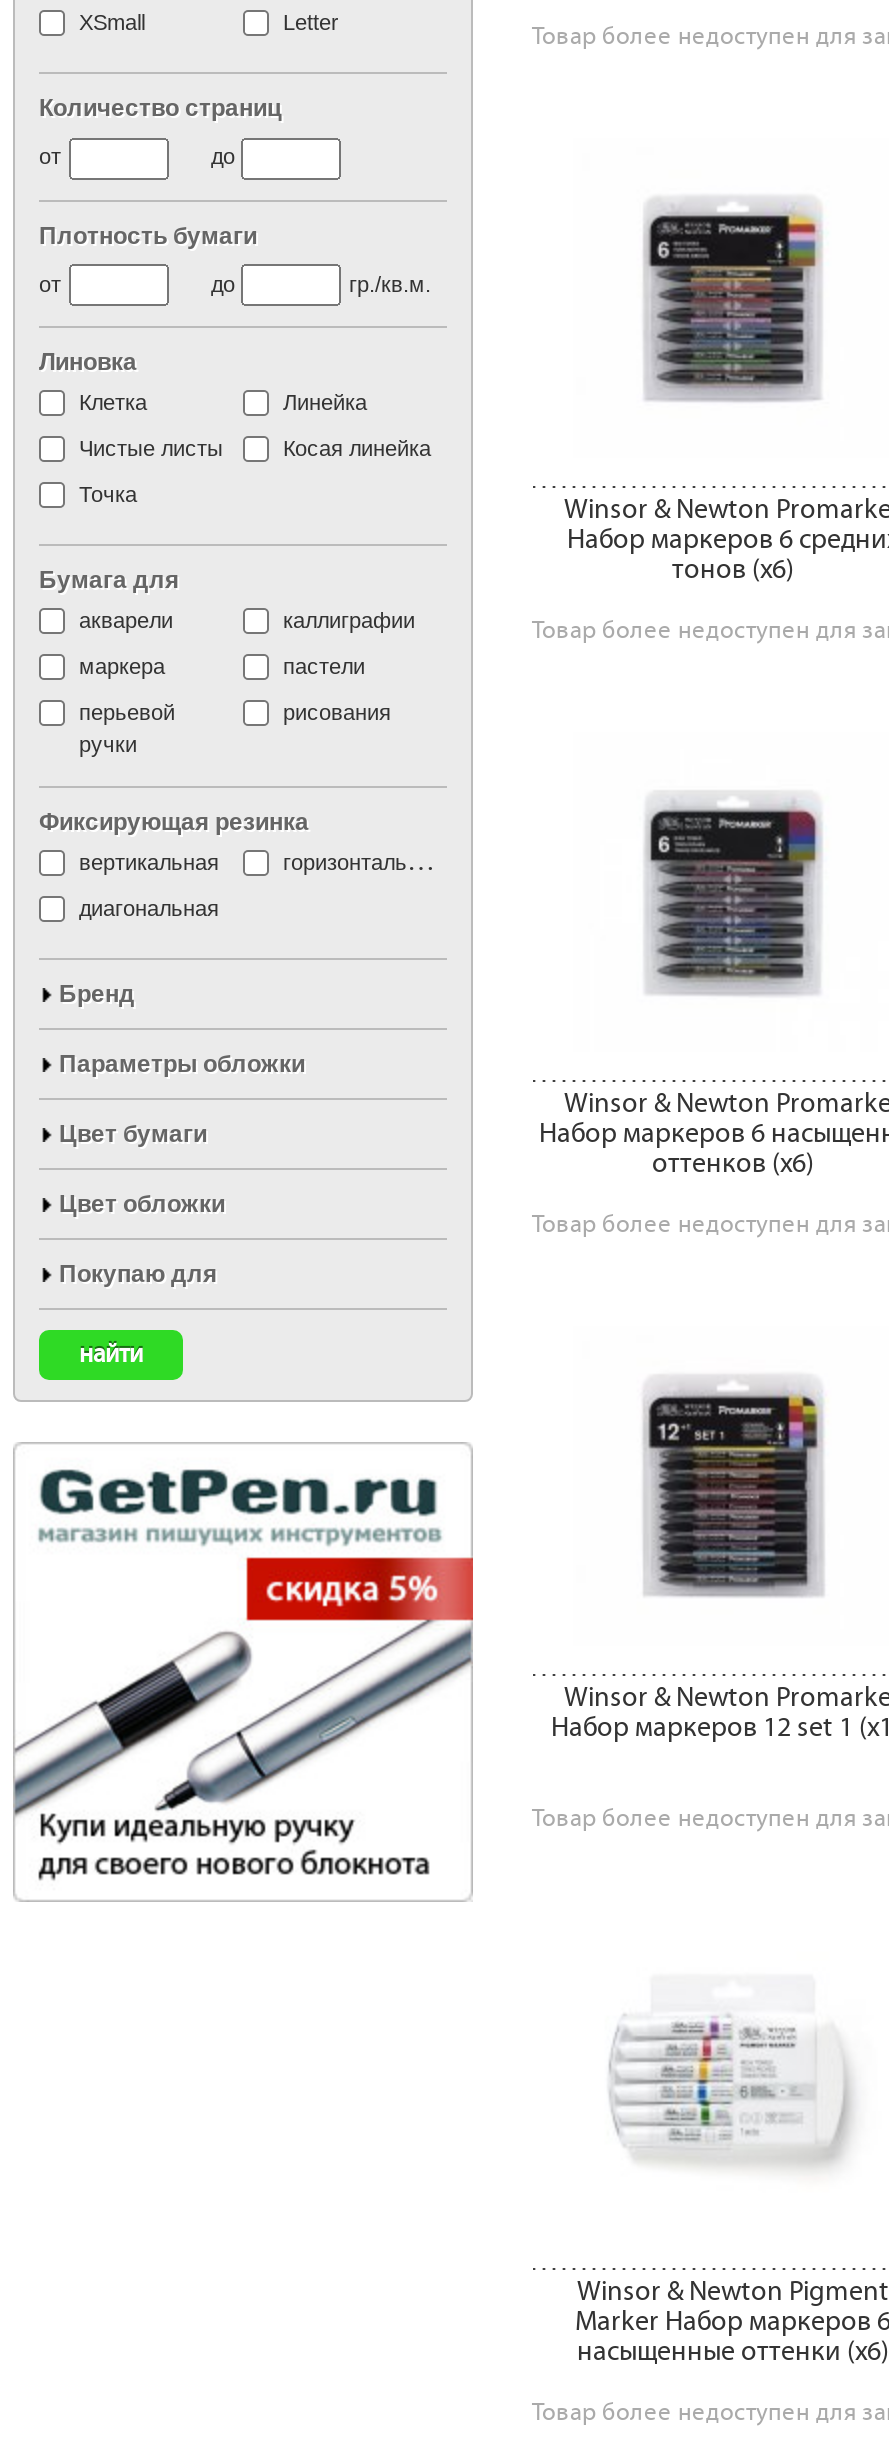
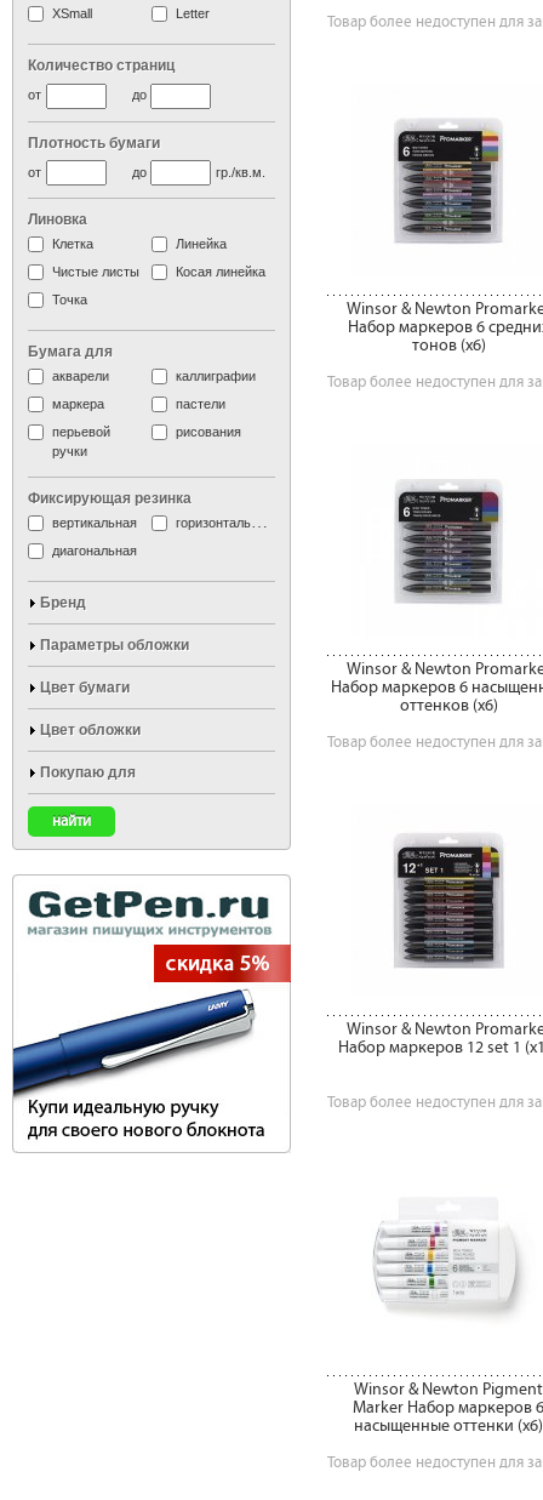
[13,1620,473,1814] [image] -> [12,981,290,1097] [image]

